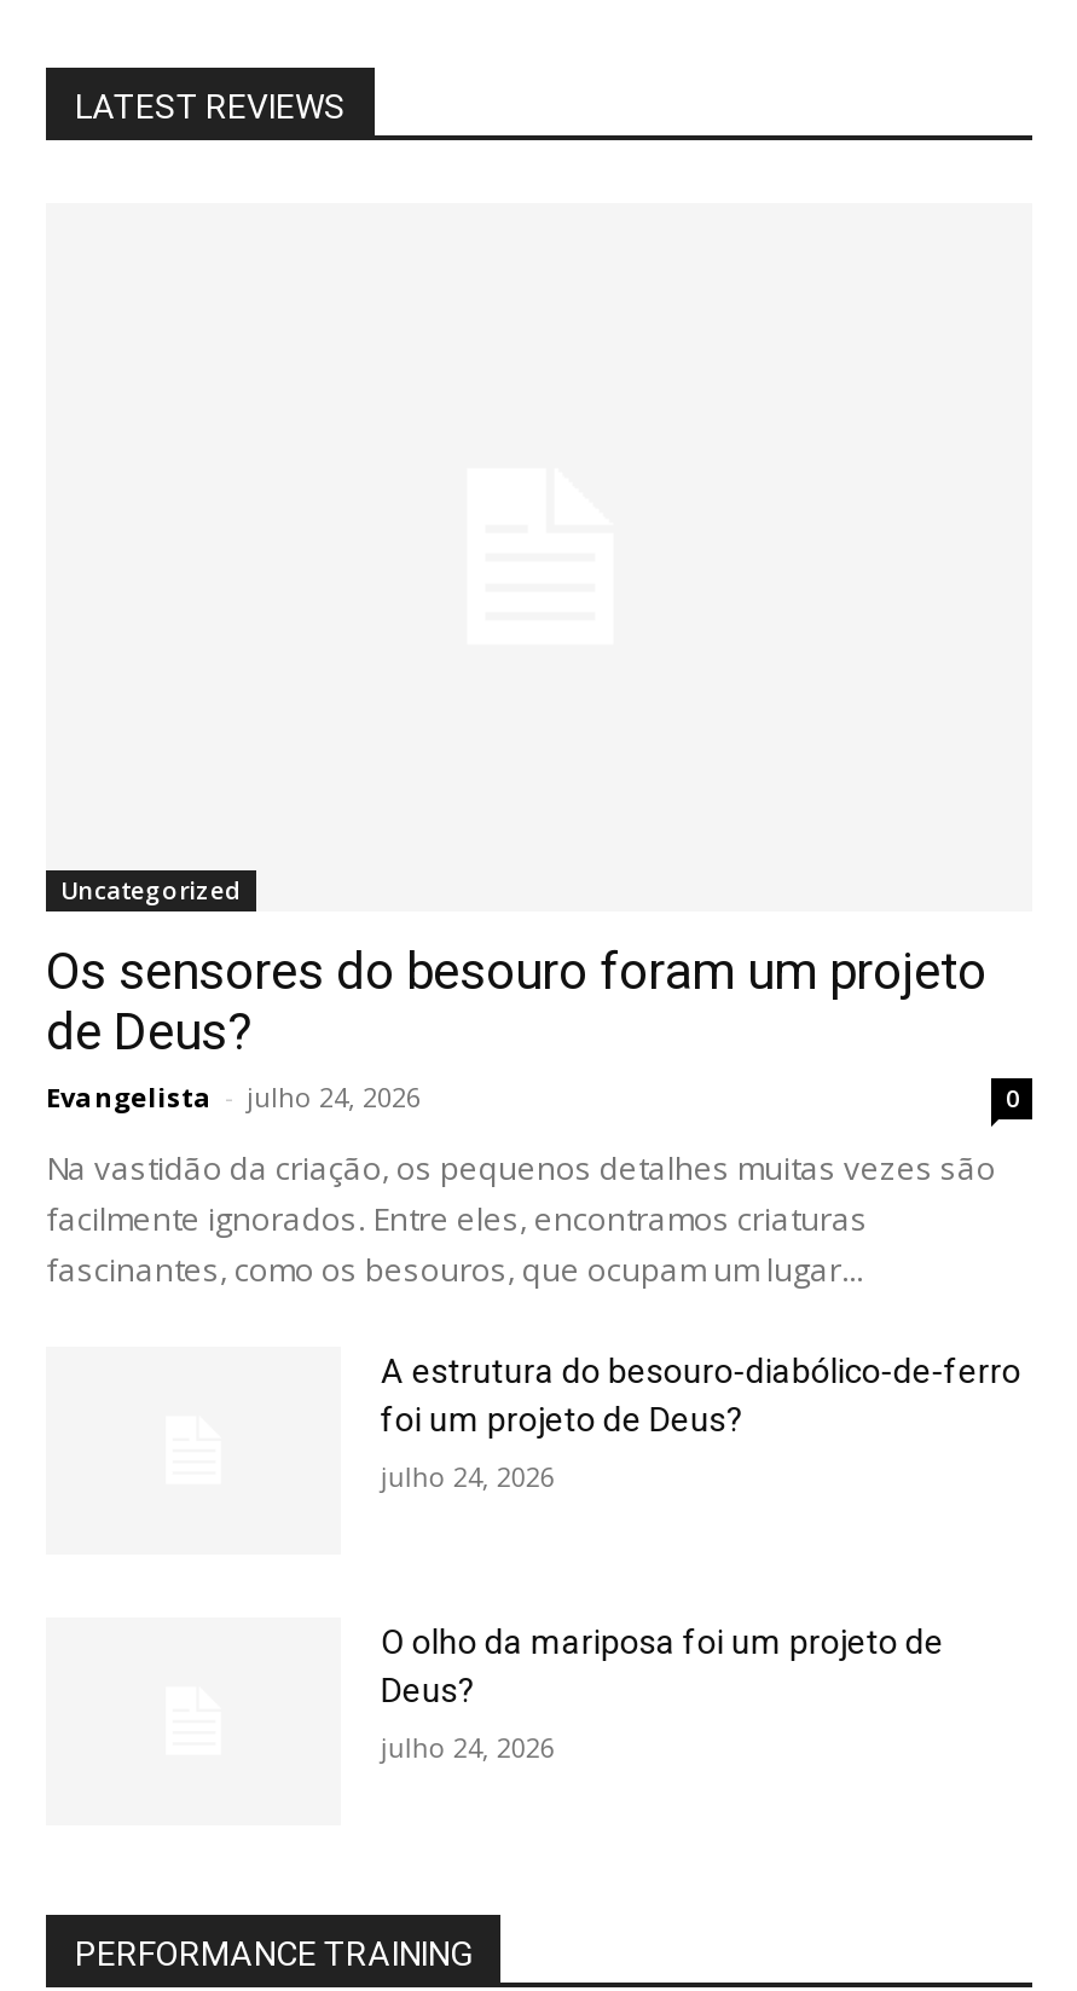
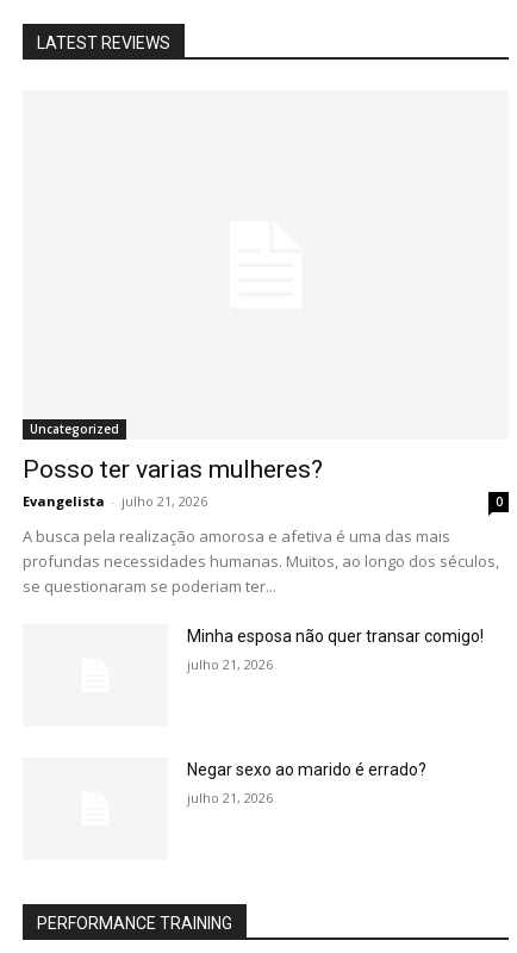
[46,943,986,1115] Os sensores do besouro foram um projeto | de Deus? | Evangelista - julho 24, 2026 -> [23,455,323,510] Posso ter varias mulheres? | Evangelista - julho 21, 2026
[46,1146,996,1292] Na vastidão da criação, os pequenos detalhes muitas vezes são | facilmente ignorados. Entre eles, encontramos criaturas | fascinantes, como os besouros, que ocupam um lugar... -> [23,526,499,597] A busca pela realização amorosa e afetiva é uma das mais | profundas necessidades humanas. Muitos, ao longo dos séculos, | se questionaram se poderiam ter...
[381,1352,1021,1439] A estrutura do besouro-diabólico-de-ferro | foi um projeto de Deus? -> [188,627,484,646] Minha esposa não quer transar comigo!
[381,1458,555,1495] julho 24, 2026 -> [188,655,273,673] julho 21, 2026
[381,1622,944,1709] O olho da mariposa foi um projeto de | Deus? -> [188,760,427,779] Negar sexo ao marido é errado?
[381,1728,555,1765] julho 24, 2026 -> [188,788,273,806] julho 21, 2026

